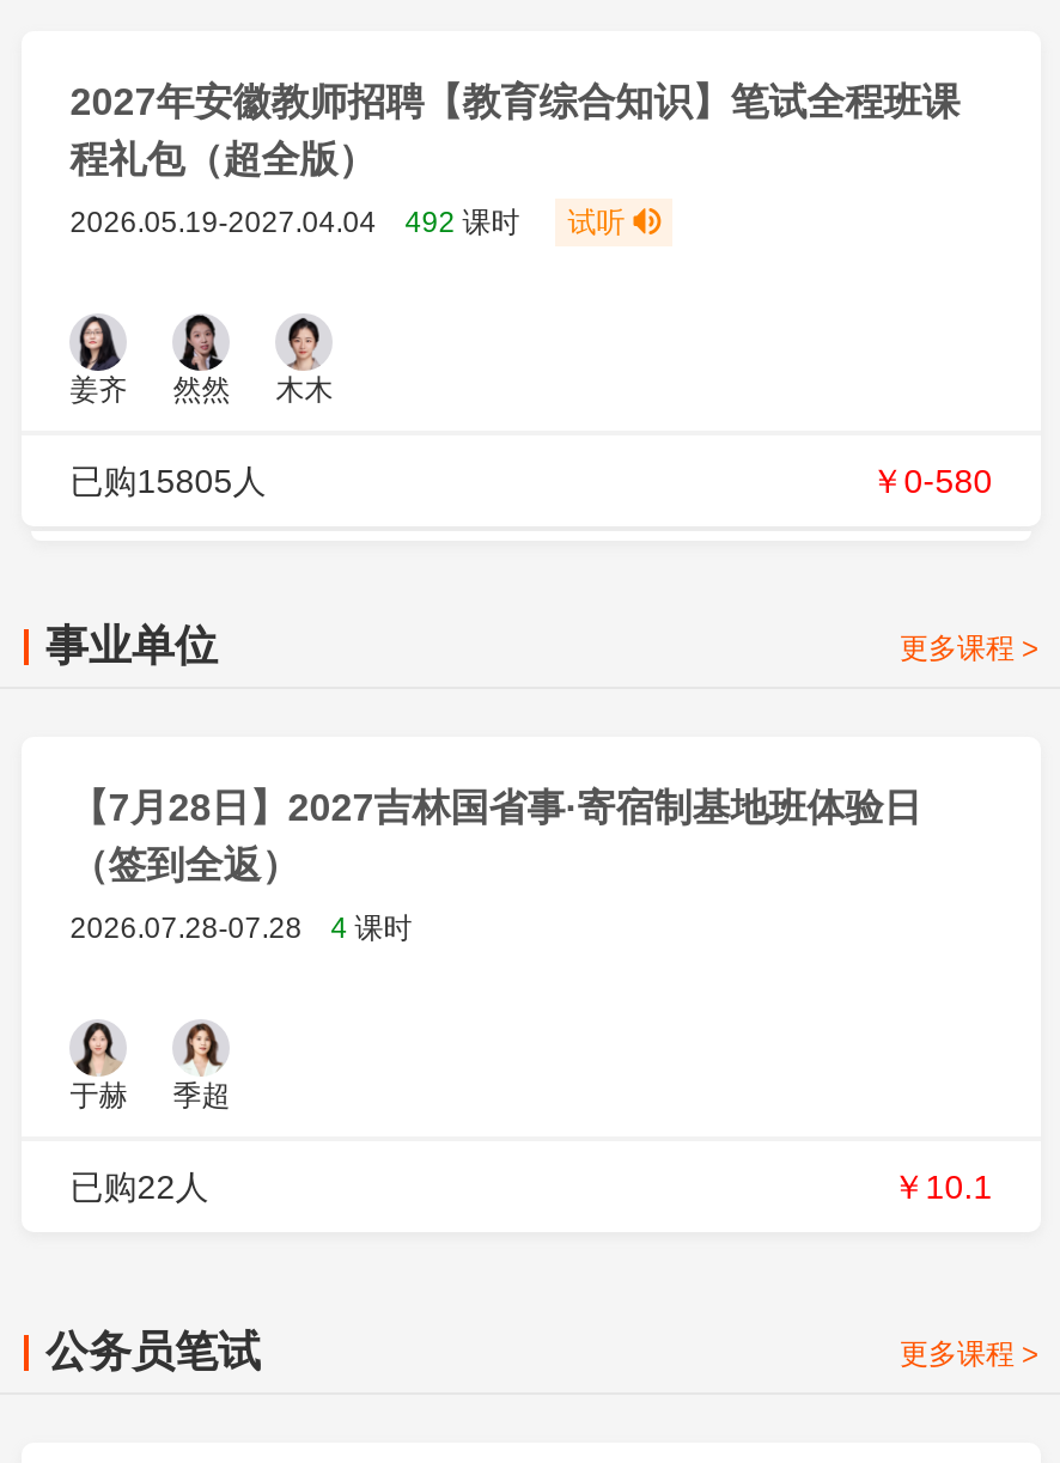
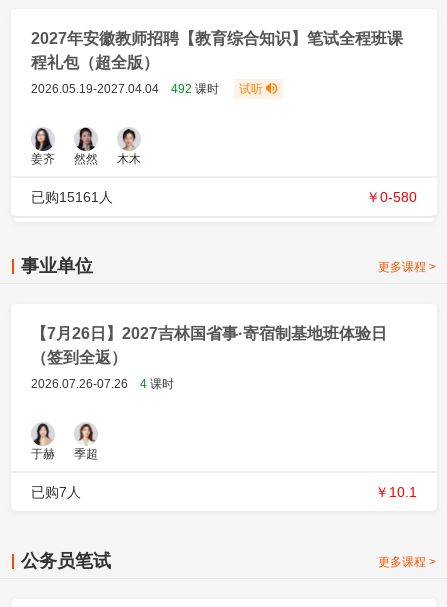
[70,462,266,500] 已购15805人 -> [31,189,113,205] 已购15161人
[70,787,922,828] 【7月28日】2027吉林国省事·寄宿制基地班体验日 -> [31,325,387,342] 【7月26日】2027吉林国省事·寄宿制基地班体验日
[70,912,412,945] 2026.07.28-07.28 4 课时 -> [31,377,174,391] 2026.07.26-07.26 4 课时
[70,1168,209,1206] 已购22人 -> [31,484,81,500] 已购7人

